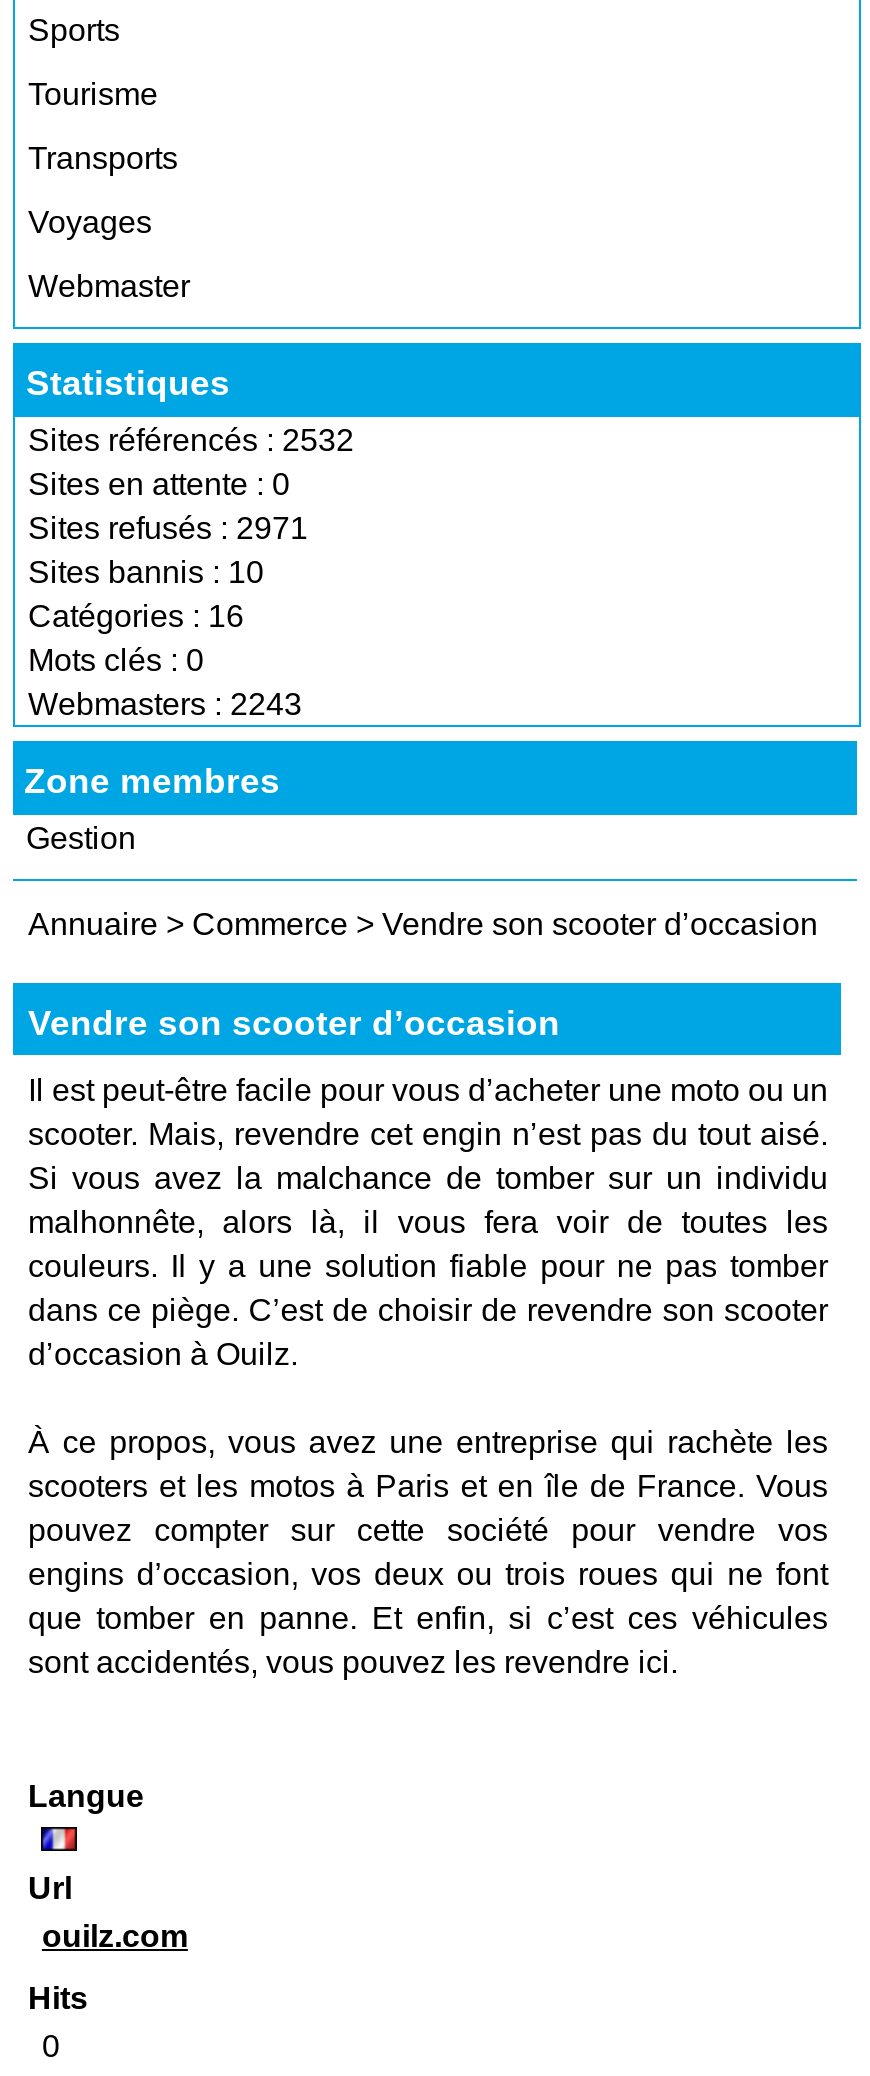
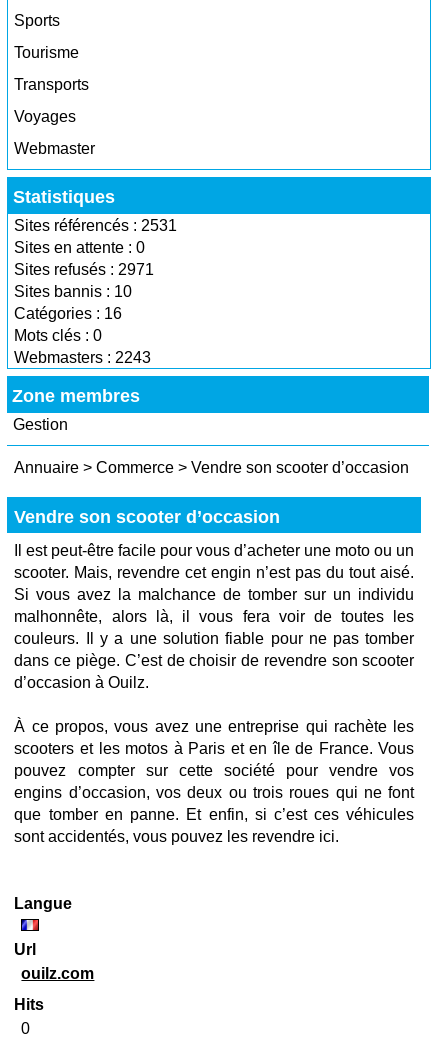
[28,423,354,457] Sites référencés : 2532 -> [14,217,177,234] Sites référencés : 2531

